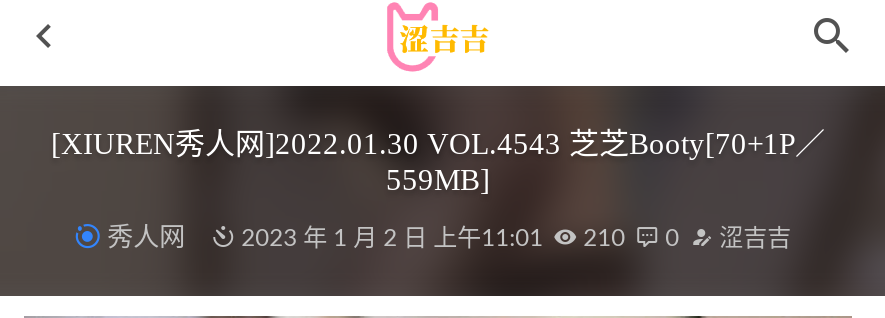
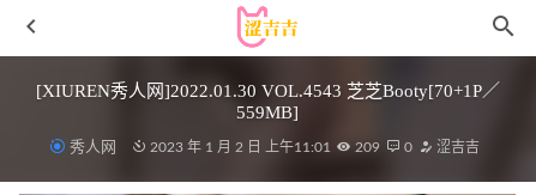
[235,226,791,250] 2023 年 1 月 2 日 上午11:01 210 0 涩吉吉 -> [146,140,479,154] 2023 年 1 月 2 日 上午11:01 209 0 涩吉吉

